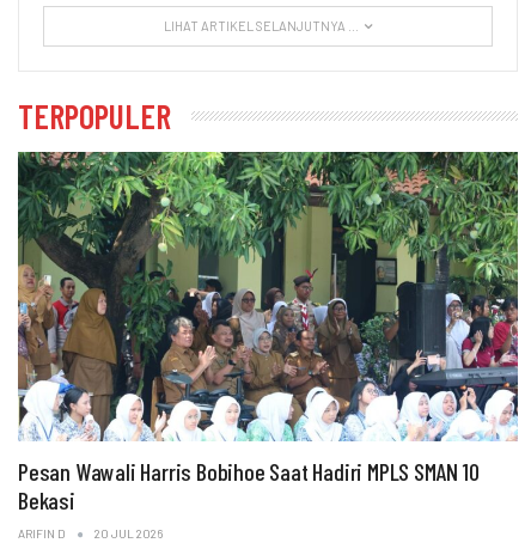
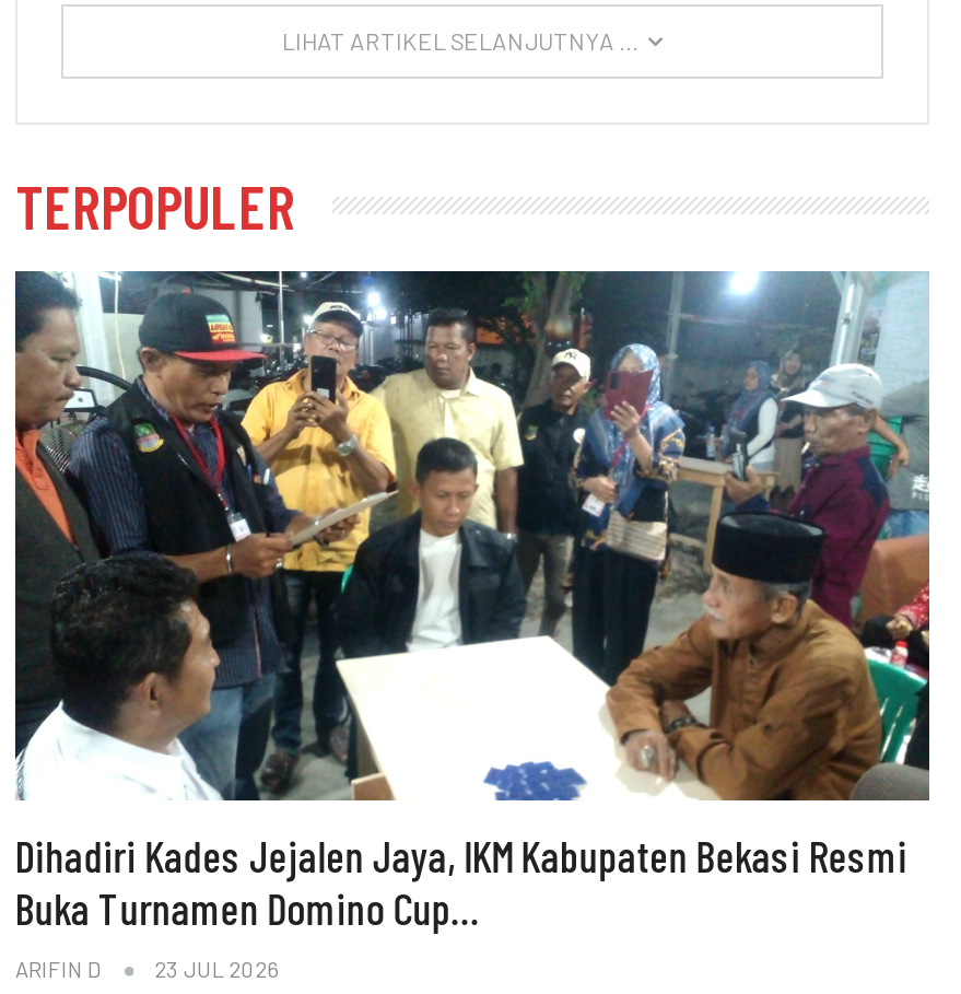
[17,151,519,515] [image] | Pesan Wawali Harris Bobihoe Saat Hadiri MPLS SMAN 10 | Bekasi -> [13,269,931,935] [image] | Dihadiri Kades Jejalen Jaya, IKM Kabupaten Bekasi Resmi | Buka Turnamen Domino Cup…
[18,527,163,541] ARIFIN D 20 JUL 2026 -> [15,957,278,983] ARIFIN D 23 JUL 2026

